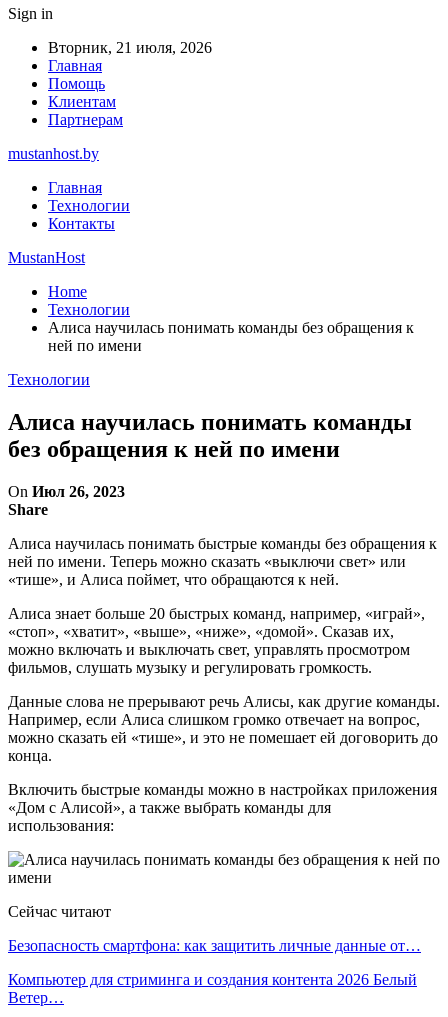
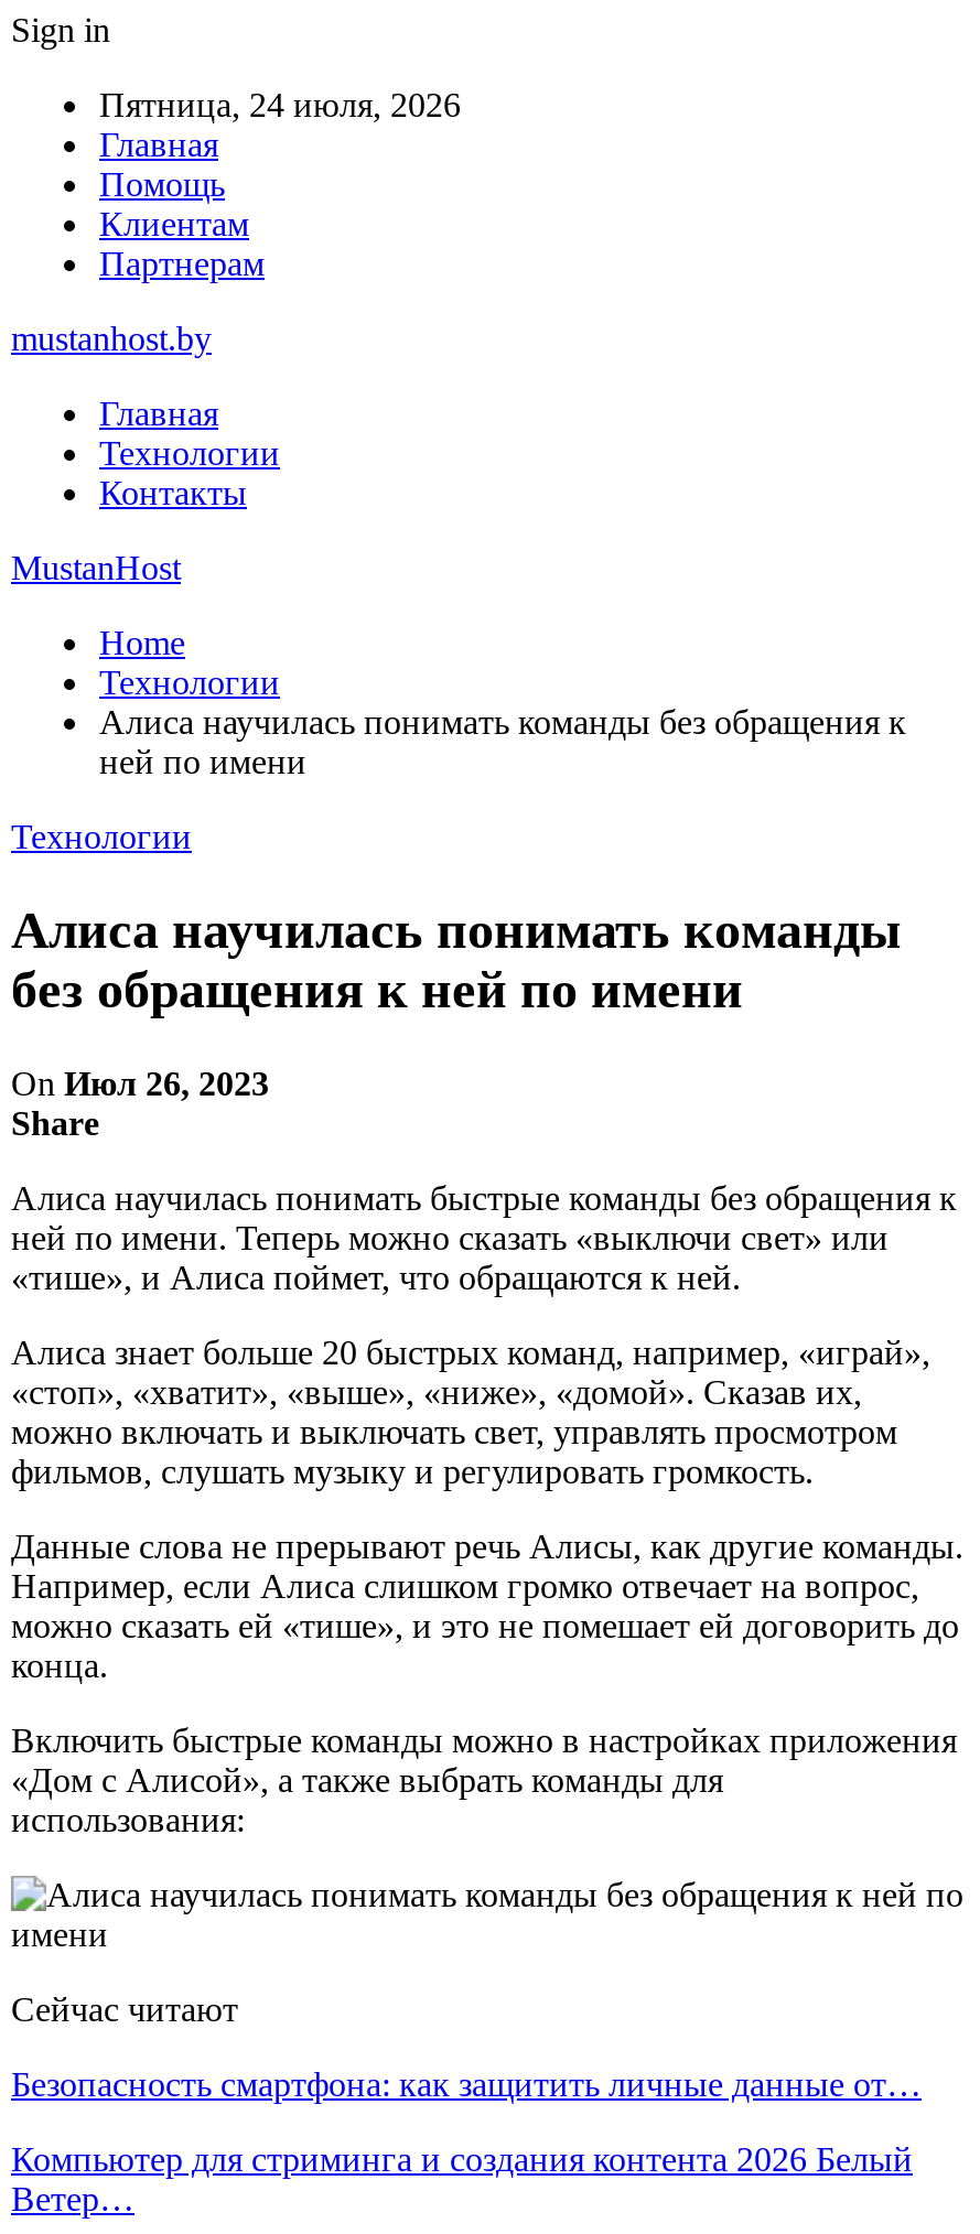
[48,39,212,56] Вторник, 21 июля, 2026 -> [99,86,461,123] Пятница, 24 июля, 2026

